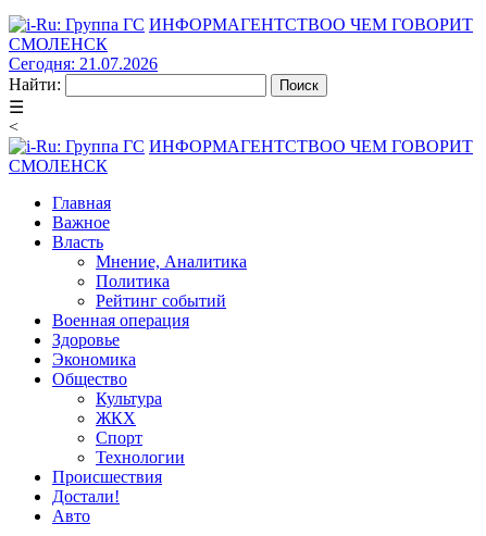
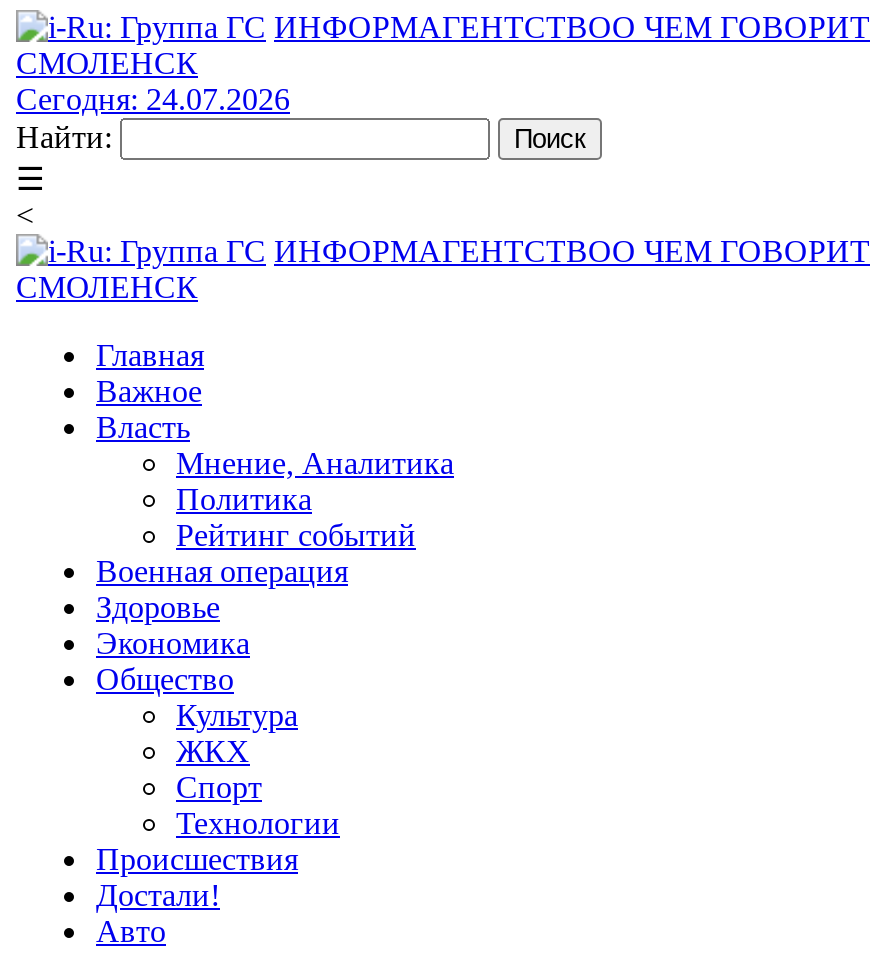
[9,54,158,73] Сегодня: 21.07.2026 -> [16,82,290,116] Сегодня: 24.07.2026

